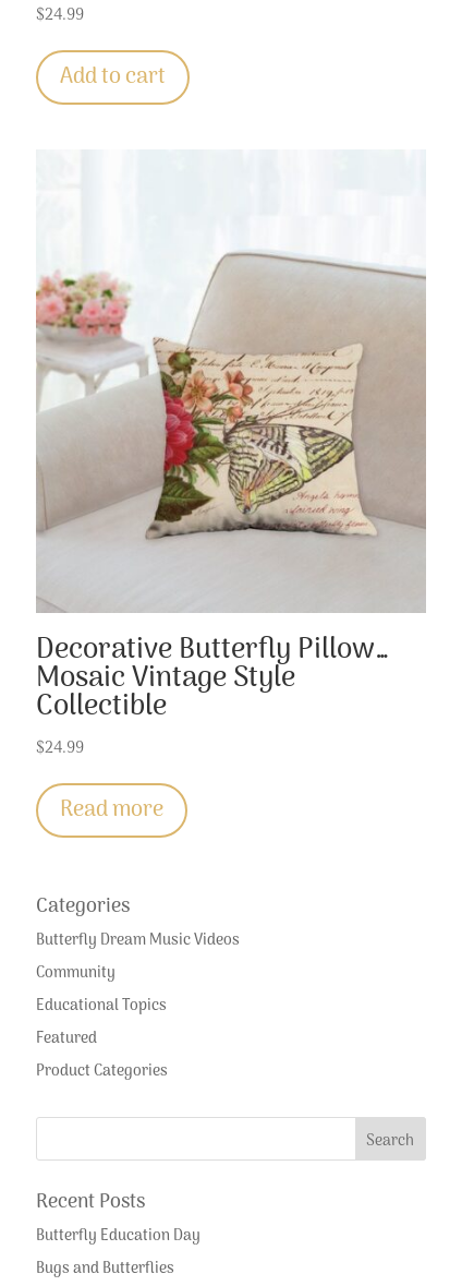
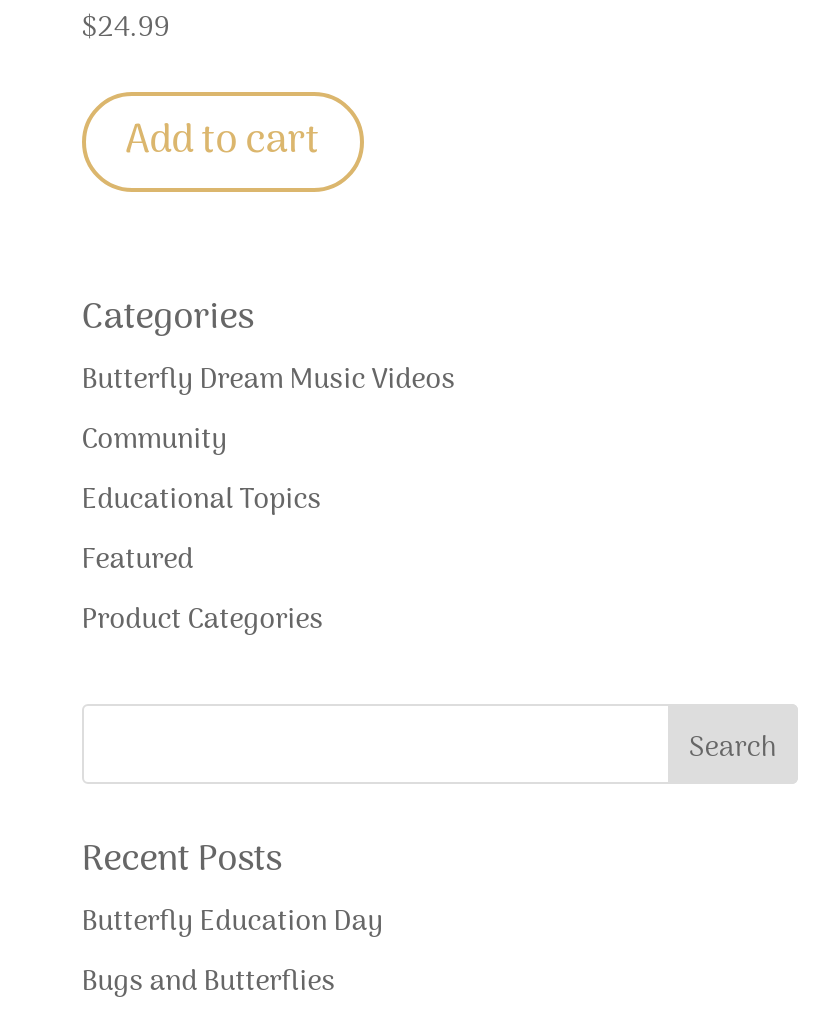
[35,152,427,828] [image] | Decorative Butterfly Pillow… | Mosaic Vintage Style | Collectible | $24.99 | Read more -> none

